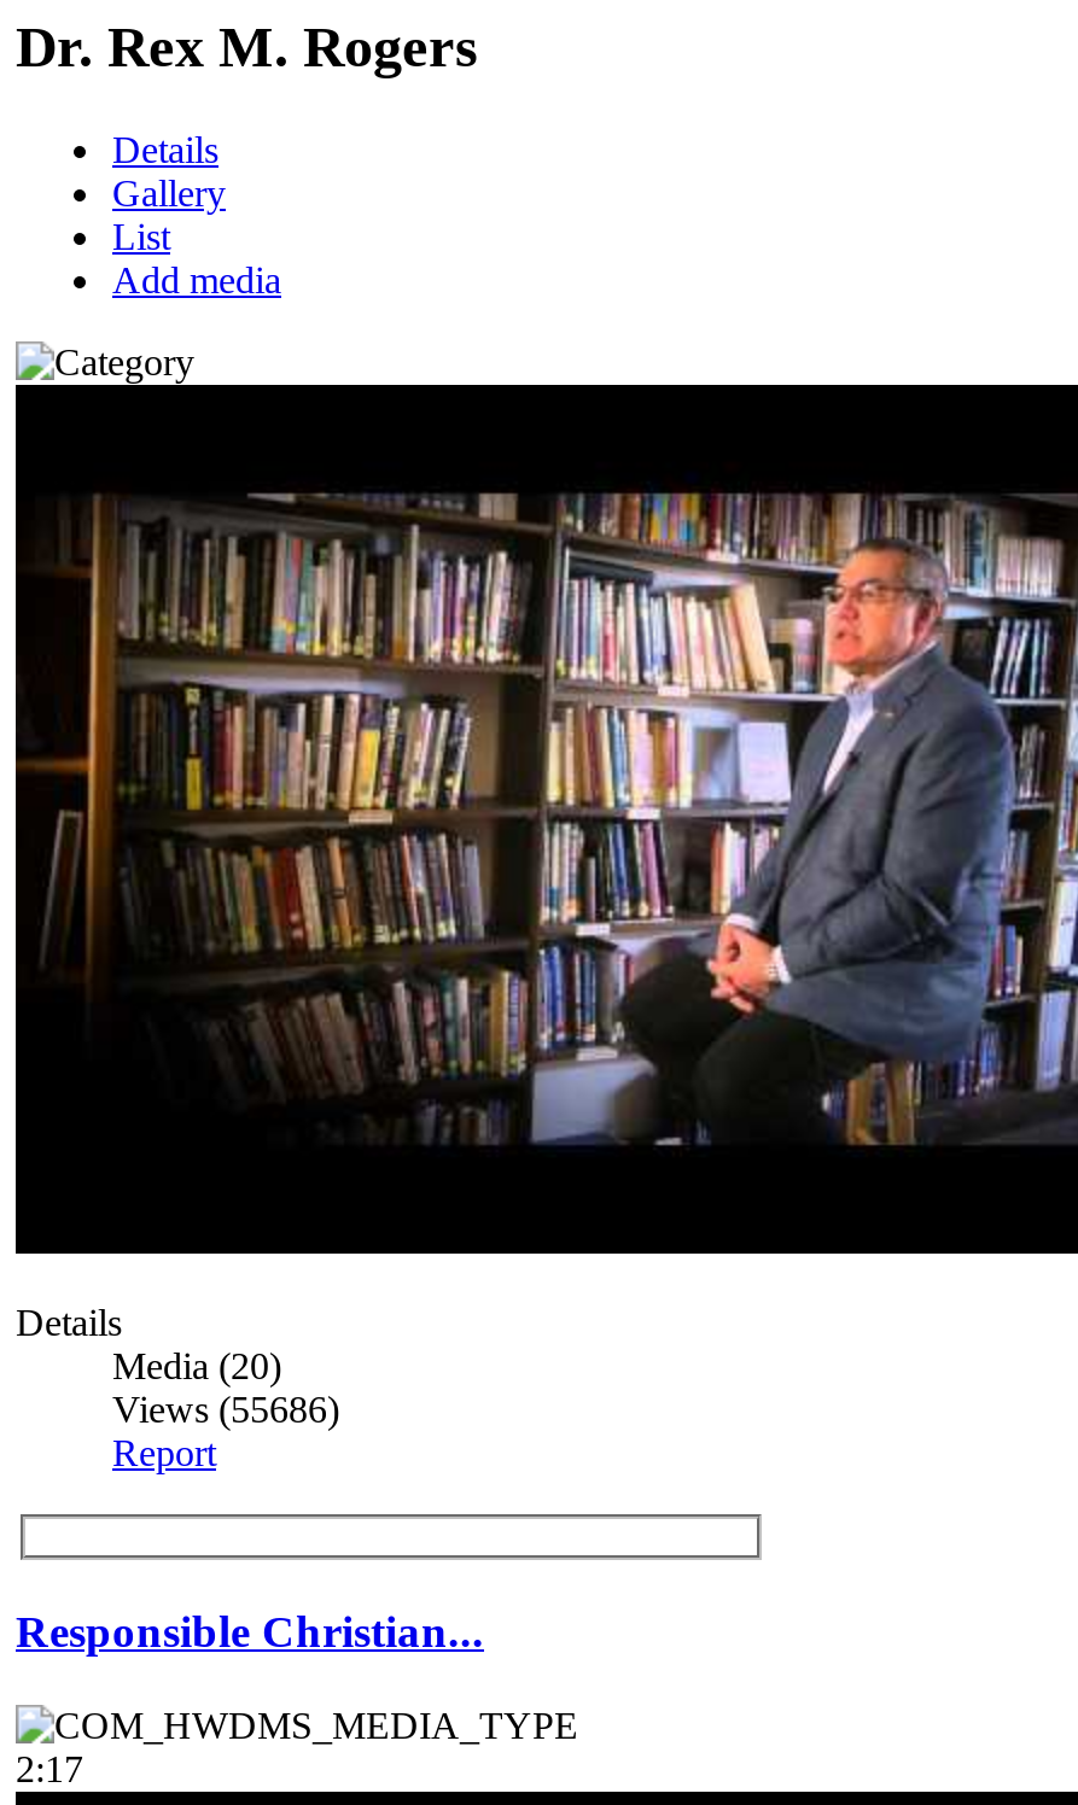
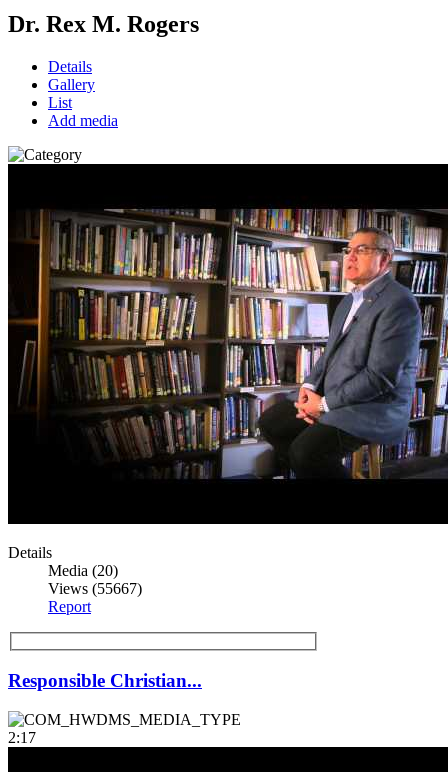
[112,1388,339,1429] Views (55686) -> [48,580,142,597] Views (55667)

